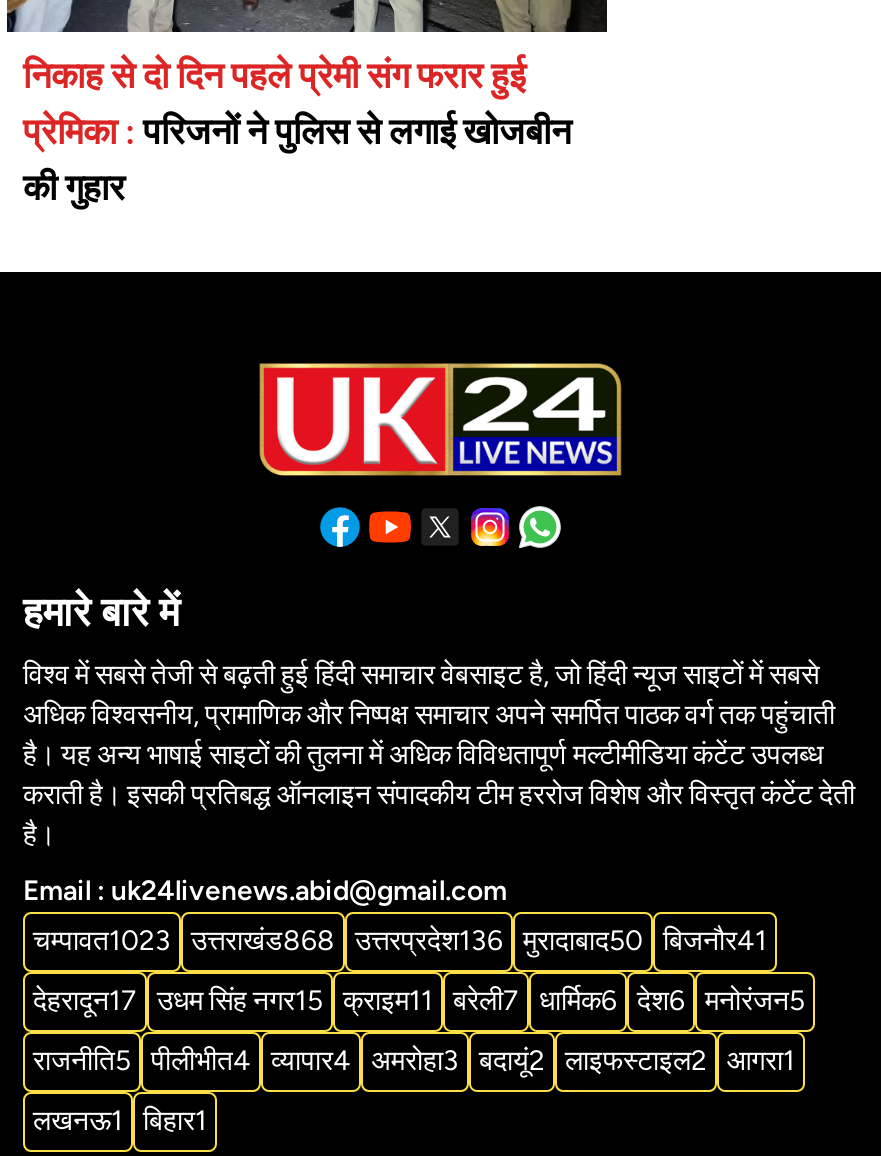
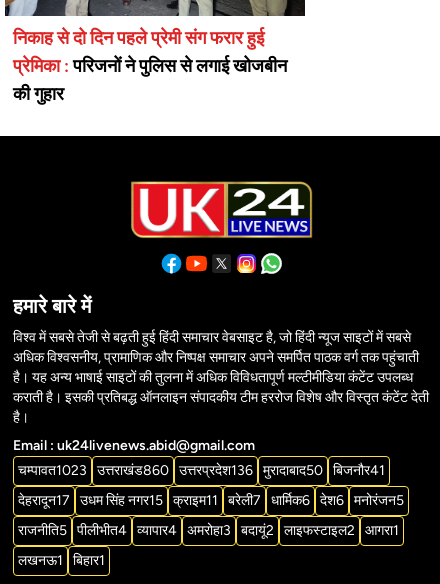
[33,924,767,958] चम्पावत1023 उत्तराखंड868 उत्तरप्रदेश136 मुरादाबाद50 बिजनौर41 -> [18,462,385,479] चम्पावत1023 उत्तराखंड860 उत्तरप्रदेश136 मुरादाबाद50 बिजनौर41

